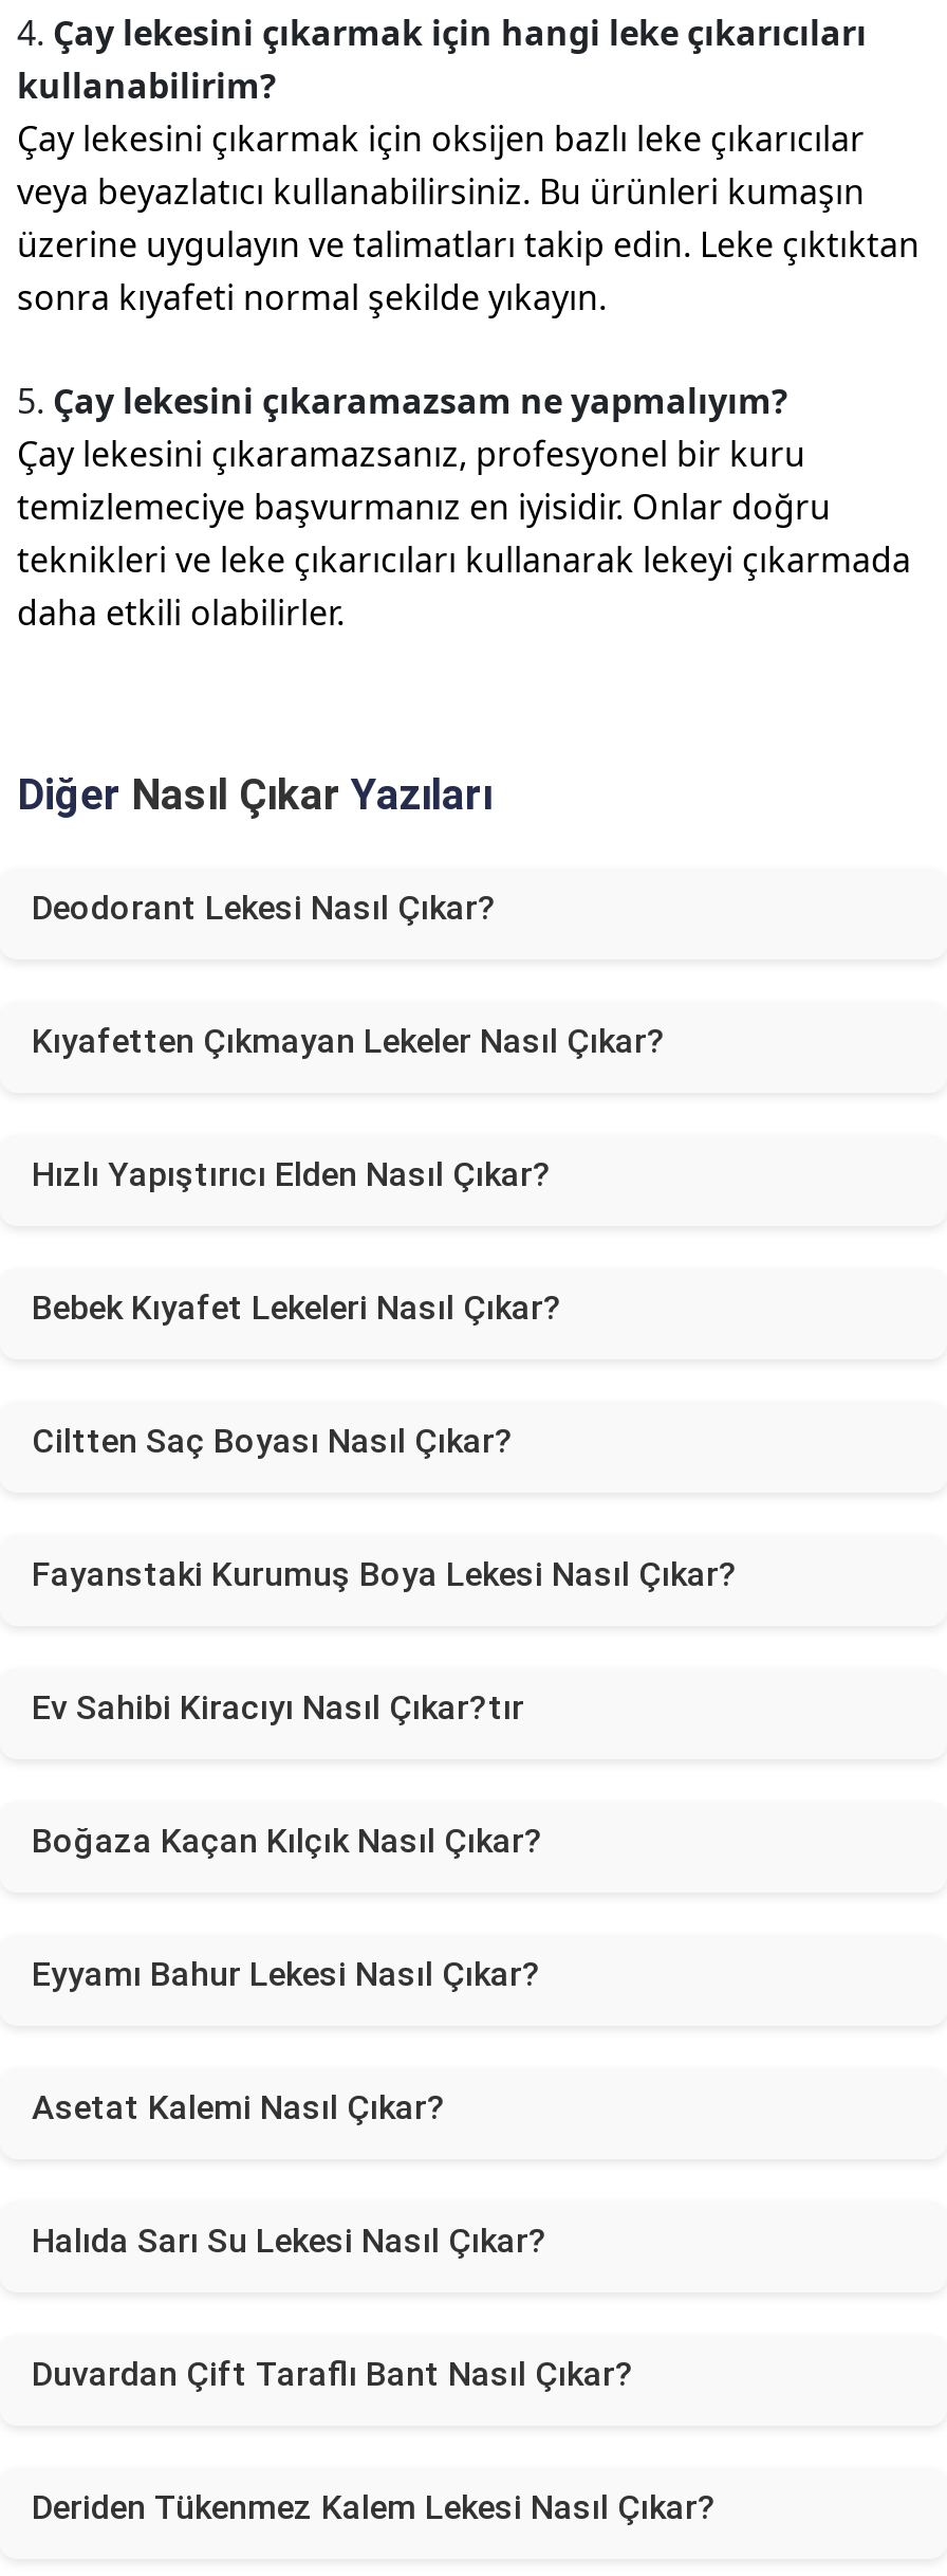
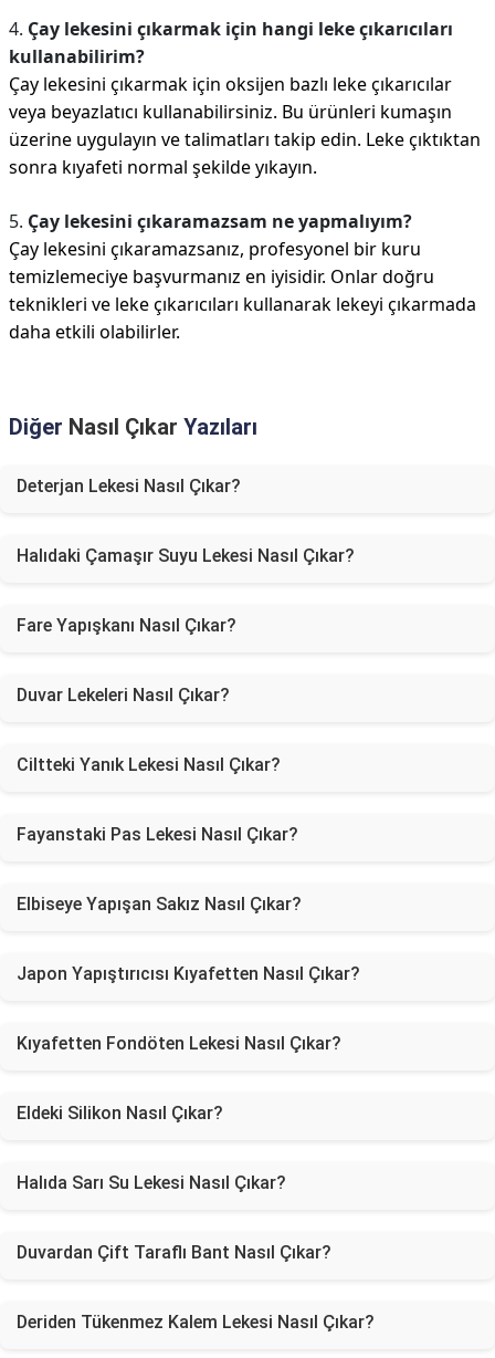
[32,888,497,928] Deodorant Lekesi Nasıl Çıkar? -> [17,476,241,497] Deterjan Lekesi Nasıl Çıkar?
[32,1021,666,1061] Kıyafetten Çıkmayan Lekeler Nasıl Çıkar? -> [17,545,355,566] Halıdaki Çamaşır Suyu Lekesi Nasıl Çıkar?
[32,1154,552,1194] Hızlı Yapıştırıcı Elden Nasıl Çıkar? -> [17,615,236,636] Fare Yapışkanı Nasıl Çıkar?
[32,1287,562,1328] Bebek Kıyafet Lekeleri Nasıl Çıkar? -> [17,685,230,706] Duvar Lekeleri Nasıl Çıkar?
[32,1421,514,1461] Ciltten Saç Boyası Nasıl Çıkar? -> [17,754,281,775] Ciltteki Yanık Lekesi Nasıl Çıkar?
[32,1554,738,1594] Fayanstaki Kurumuş Boya Lekesi Nasıl Çıkar? -> [17,824,298,845] Fayanstaki Pas Lekesi Nasıl Çıkar?
[32,1687,524,1728] Ev Sahibi Kiracıyı Nasıl Çıkar?tır -> [17,894,302,915] Elbiseye Yapışan Sakız Nasıl Çıkar?
[32,1821,543,1861] Boğaza Kaçan Kılçık Nasıl Çıkar? -> [17,963,360,984] Japon Yapıştırıcısı Kıyafetten Nasıl Çıkar?
[32,1954,541,1994] Eyyamı Bahur Lekesi Nasıl Çıkar? -> [17,1033,341,1054] Kıyafetten Fondöten Lekesi Nasıl Çıkar?
[32,2087,446,2127] Asetat Kalemi Nasıl Çıkar? -> [17,1103,223,1124] Eldeki Silikon Nasıl Çıkar?

